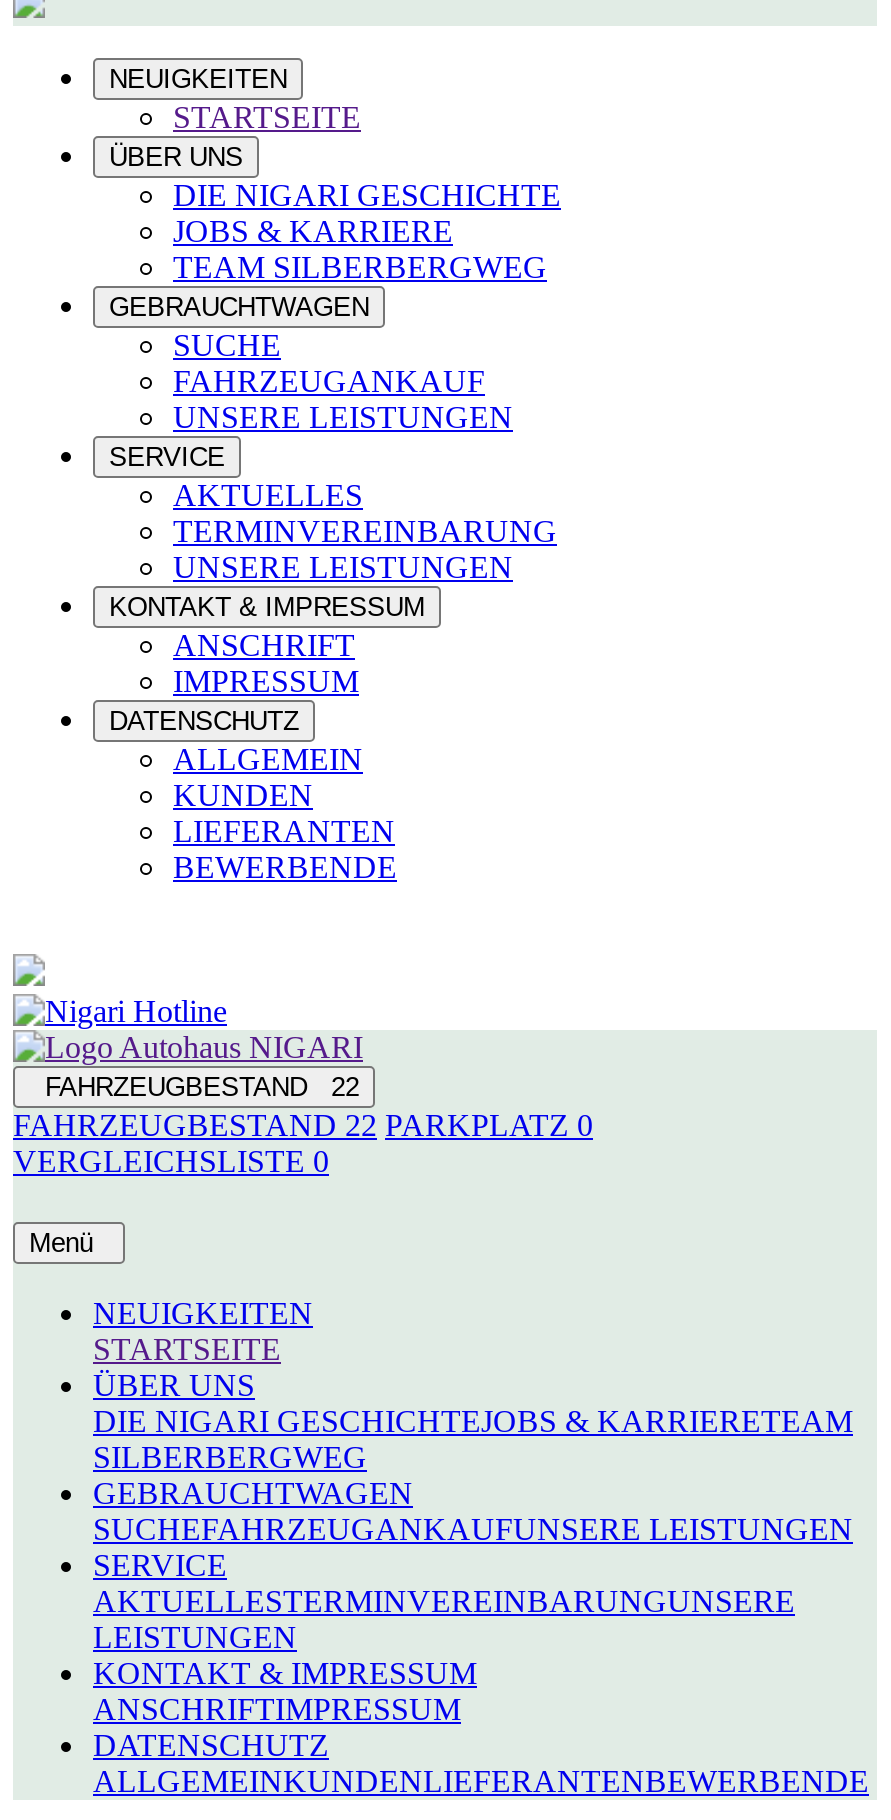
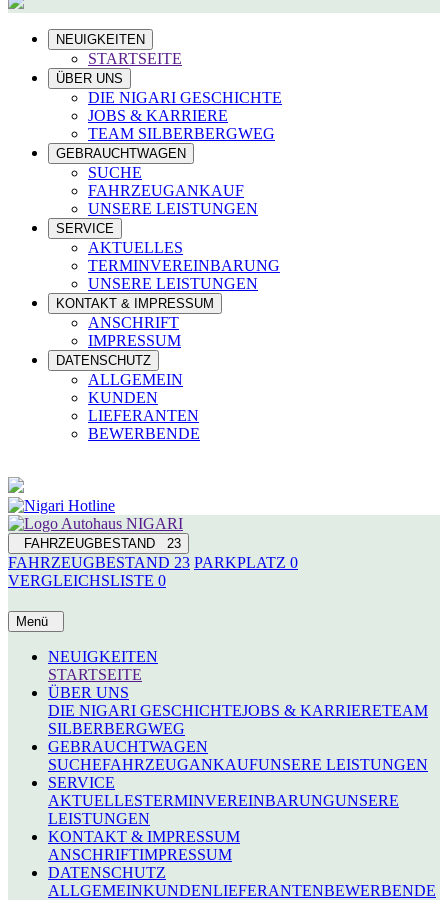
[29,1072,359,1102] FAHRZEUGBESTAND 22 -> [16,536,181,551] FAHRZEUGBESTAND 23
[13,1108,593,1142] FAHRZEUGBESTAND22 PARKPLATZ 0 -> [8,554,298,571] FAHRZEUGBESTAND23 PARKPLATZ 0

